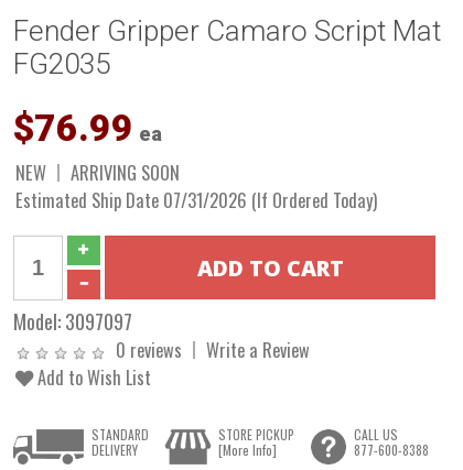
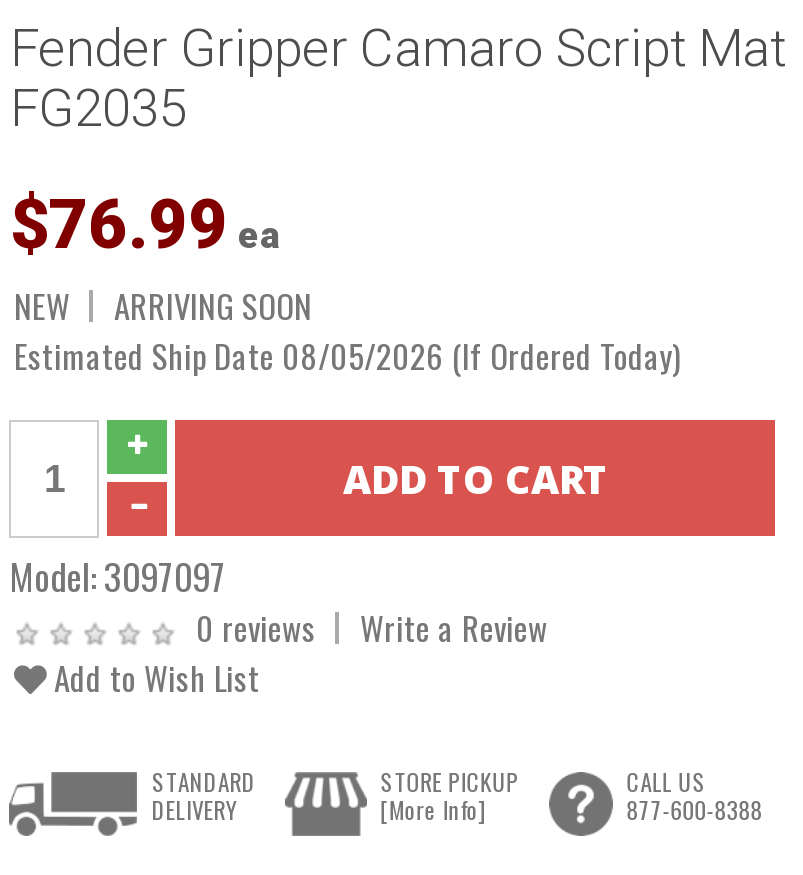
[16,186,377,214] Estimated Ship Date 07/31/2026 (If Ordered Today) -> [14,330,680,380] Estimated Ship Date 08/05/2026 (If Ordered Today)

